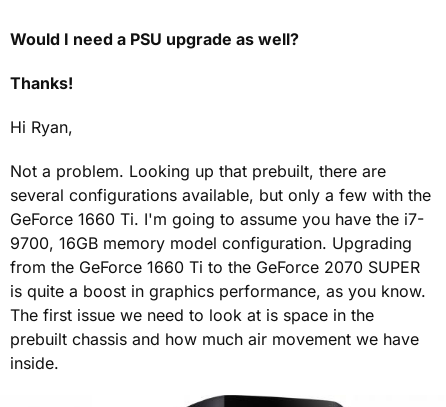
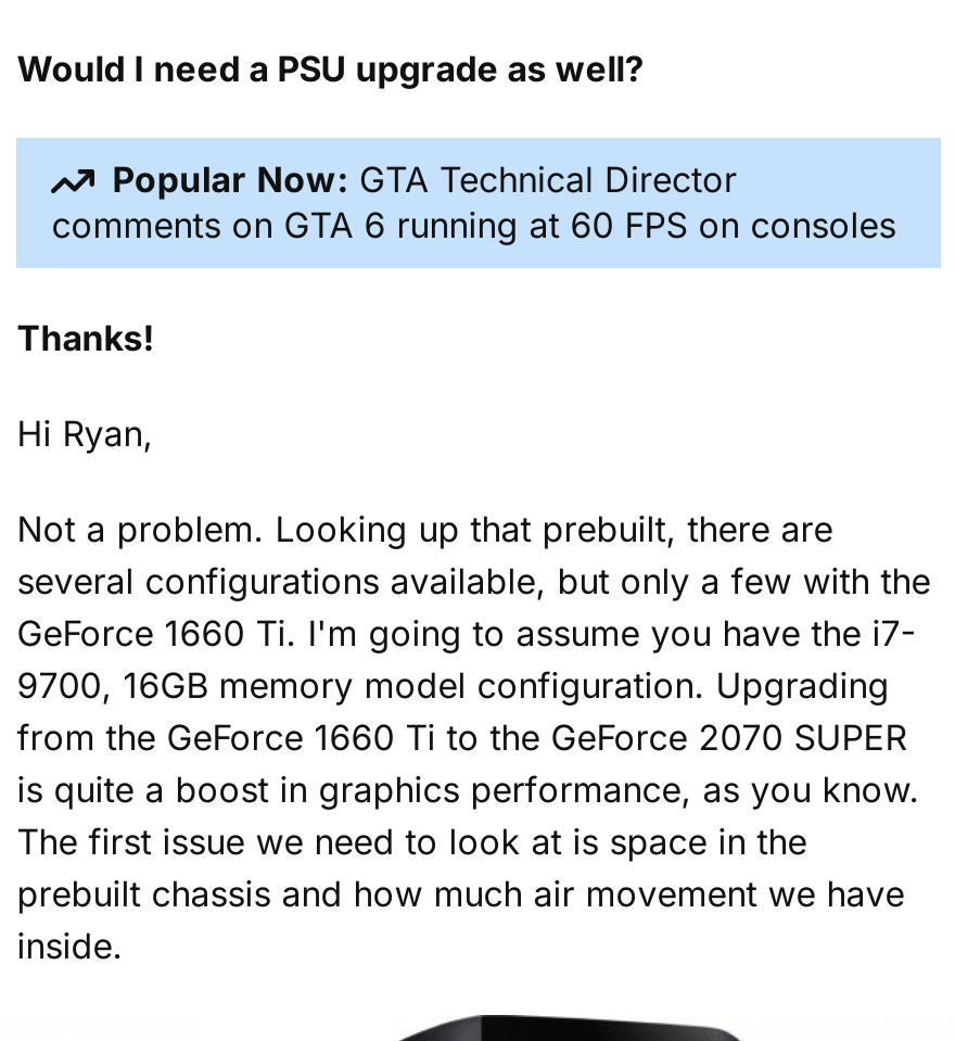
none -> [51,157,896,247] Popular Now: GTA Technical Director | comments on GTA 6 running at 60 FPS on consoles

